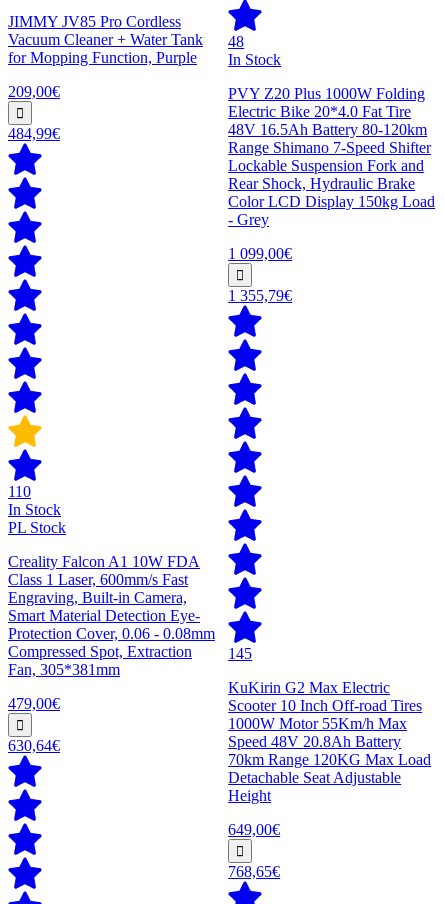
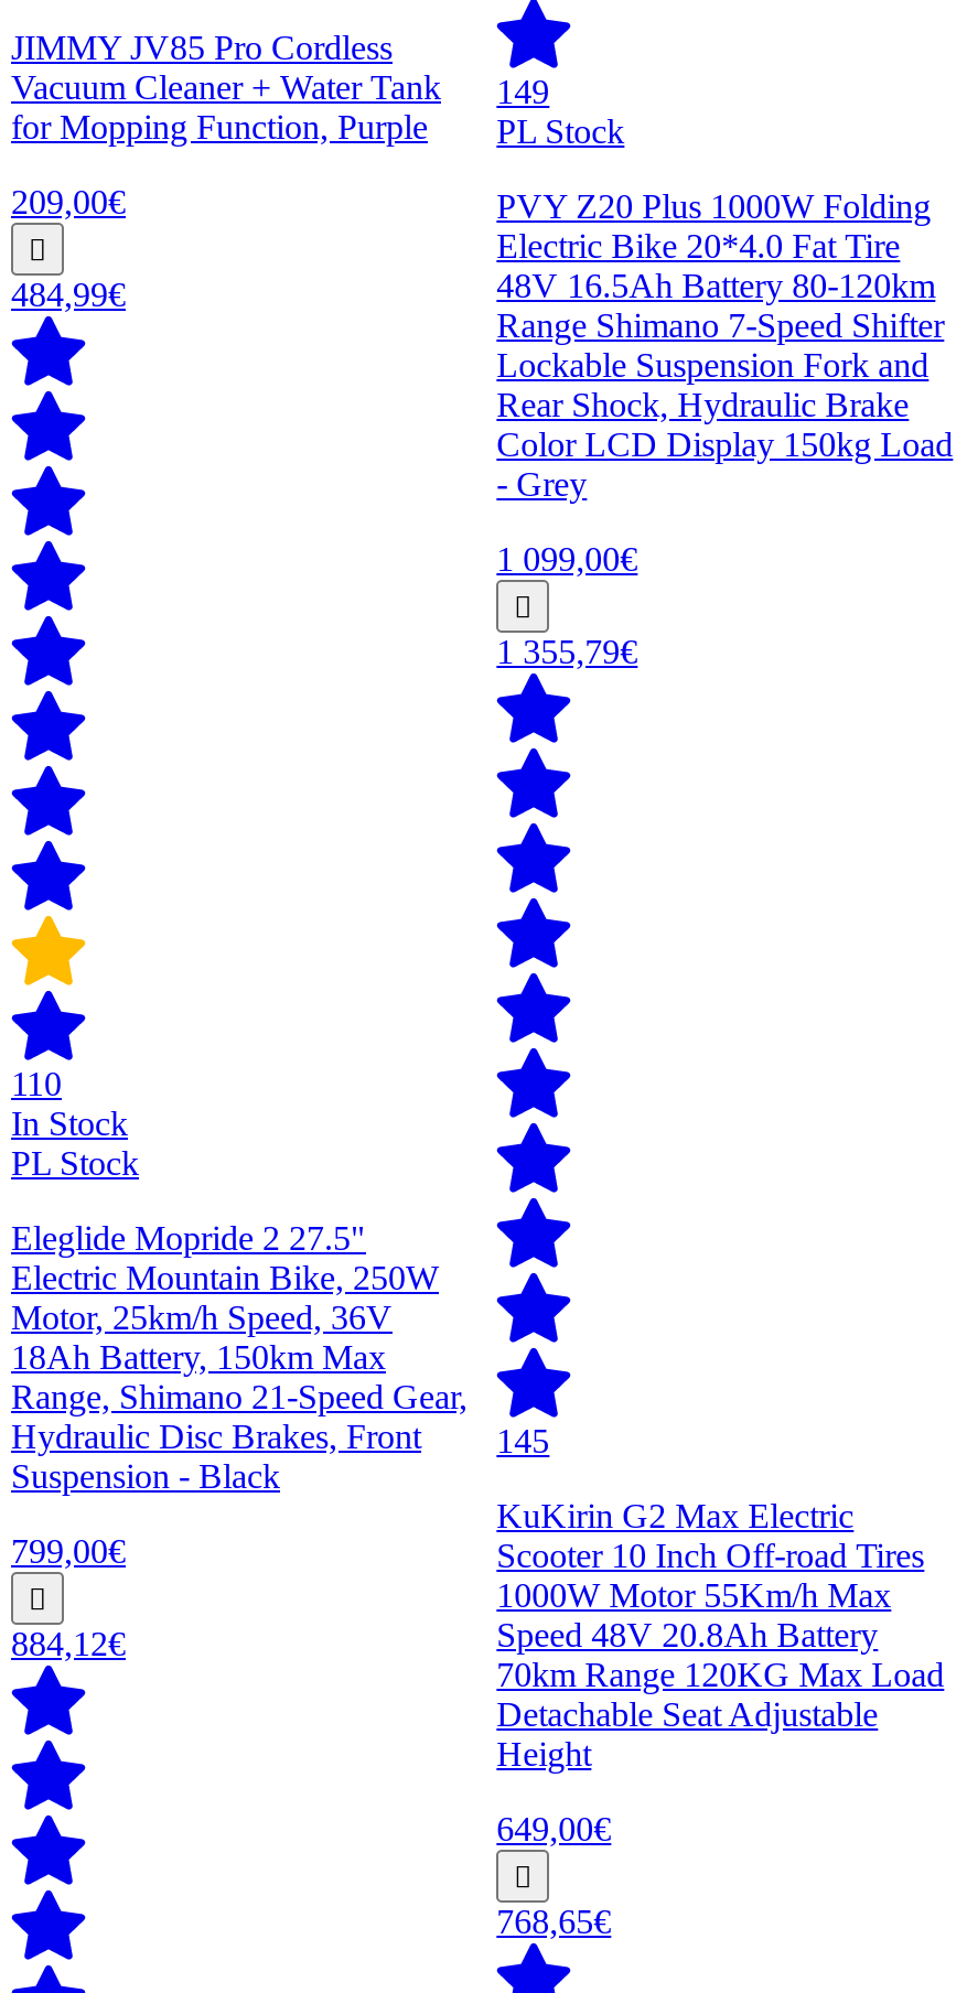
[228,33,281,68] 48 | In Stock -> [497,73,625,150] 149 | PL Stock
[8,553,215,678] Creality Falcon A1 10W FDA | Class 1 Laser, 600mm/s Fast | Engraving, Built-in Camera, | Smart Material Detection Eye- | Protection Cover, 0.06 - 0.08mm | Compressed Spot, Extraction | Fan, 305*381mm -> [11,1219,468,1495] Eleglide Mopride 2 27.5" | Electric Mountain Bike, 250W | Motor, 25km/h Speed, 36V | 18Ah Battery, 150km Max | Range, Shimano 21-Speed Gear, | Hydraulic Disc Brakes, Front | Suspension - Black
[8,695,60,712] 479,00€ -> [11,1532,126,1569] 799,00€
[8,737,60,754] 630,64€ -> [11,1625,126,1662] 884,12€

